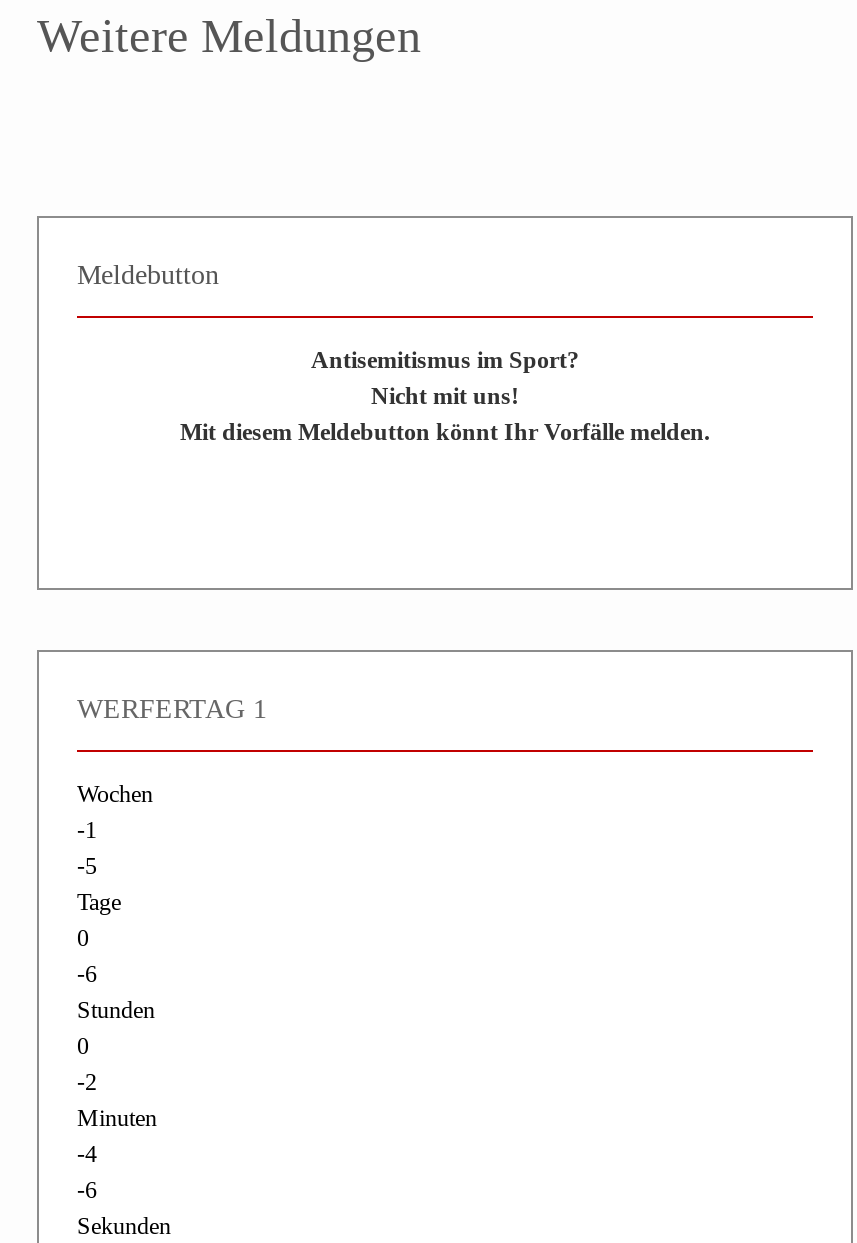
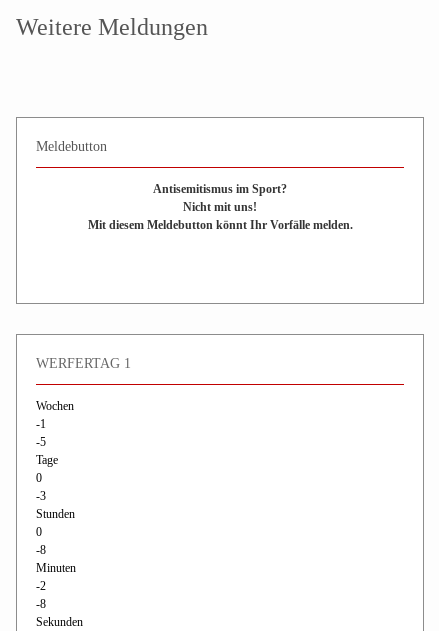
[77,959,97,987] -6 -> [36,489,46,503] -3
[77,1067,97,1095] -2 -> [36,543,46,557] -8
[77,1139,97,1167] -4 -> [36,579,46,593] -2
[77,1175,97,1203] -6 -> [36,597,46,611] -8

